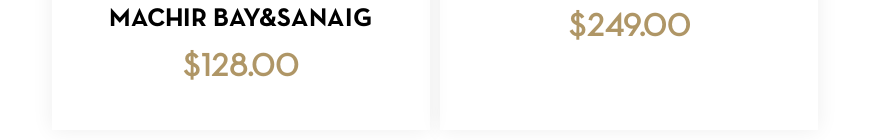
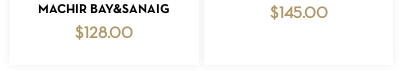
[569,15,691,43] $249.00 -> [270,7,328,21] $145.00

